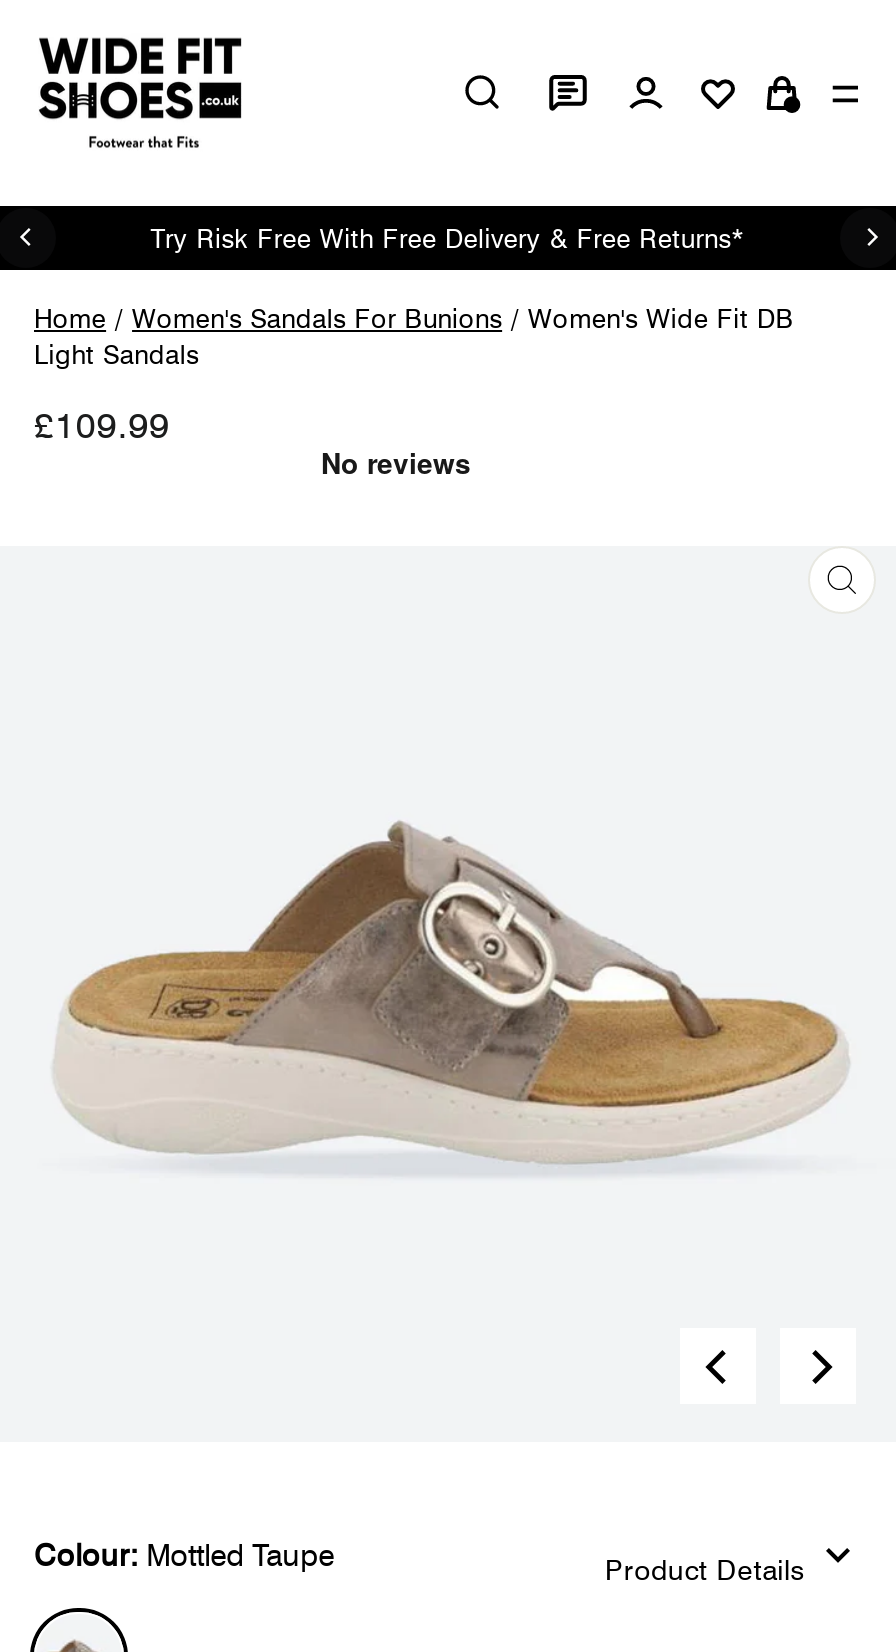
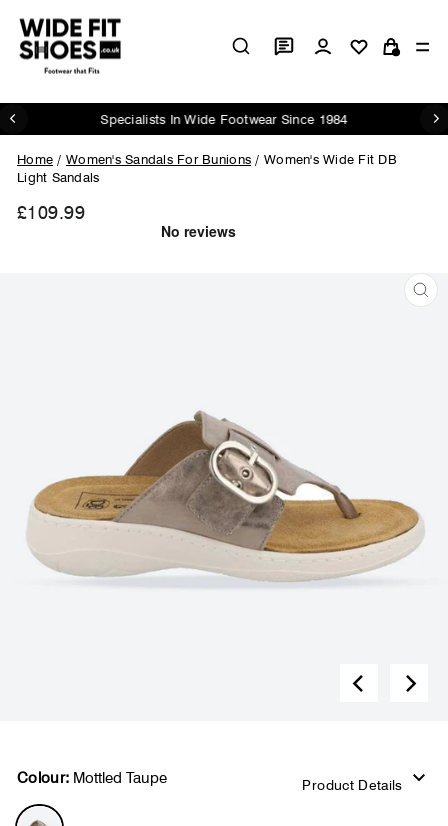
[150,221,745,253] Try Risk Free With Free Delivery & Free Returns* -> [100,111,348,127] Specialists In Wide Footwear Since 1984

